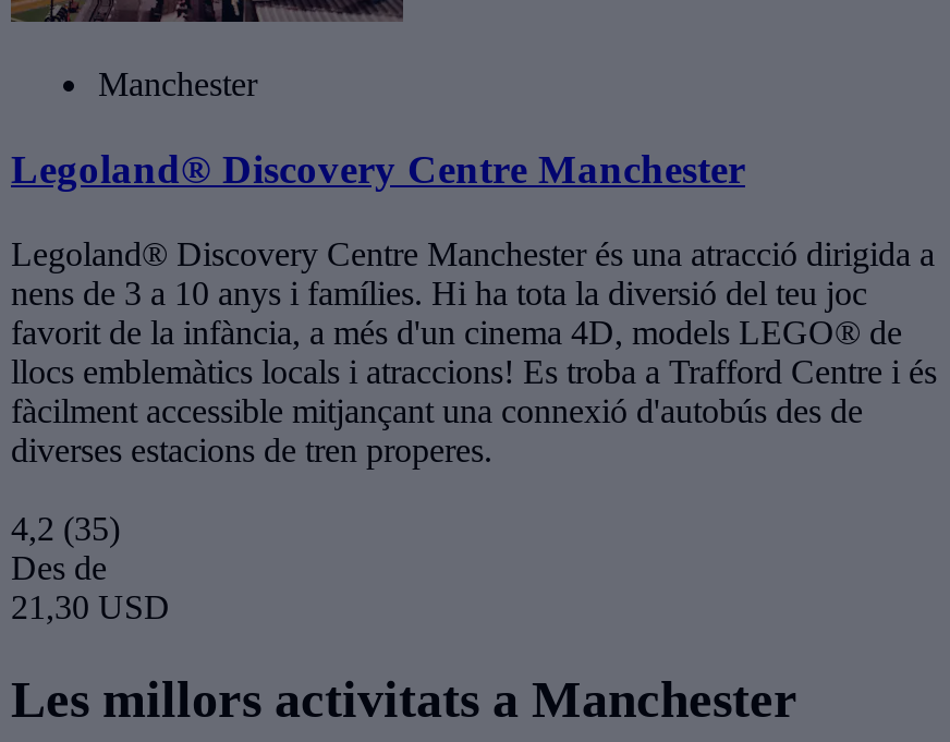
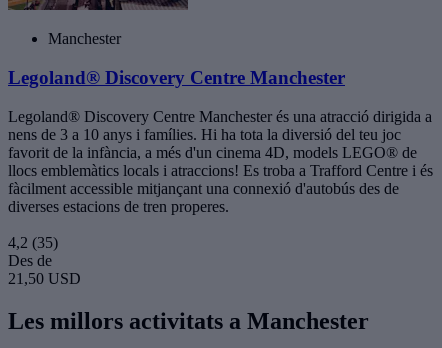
[11,588,170,625] 21,30 USD -> [8,270,81,287] 21,50 USD

